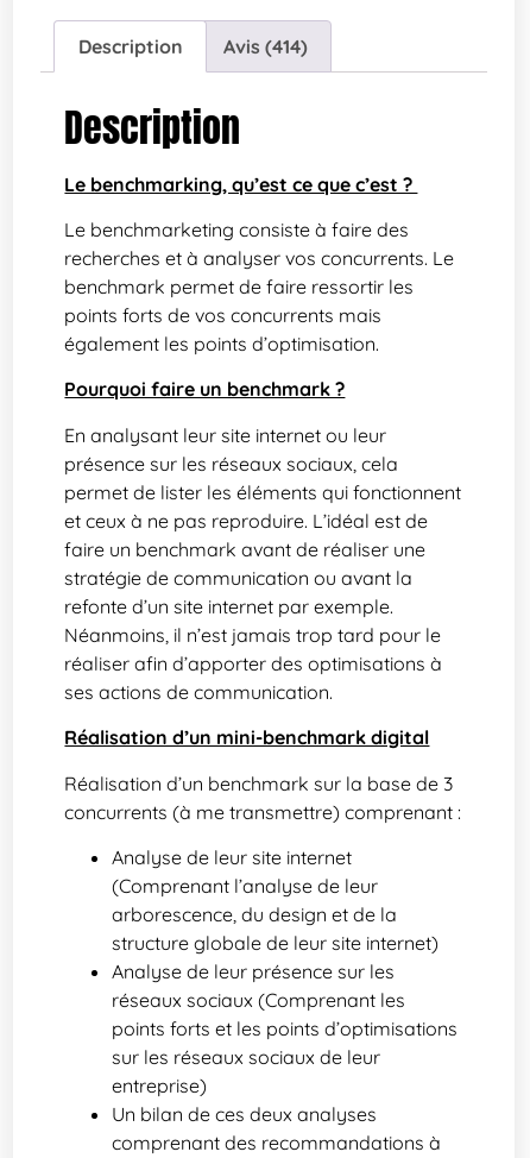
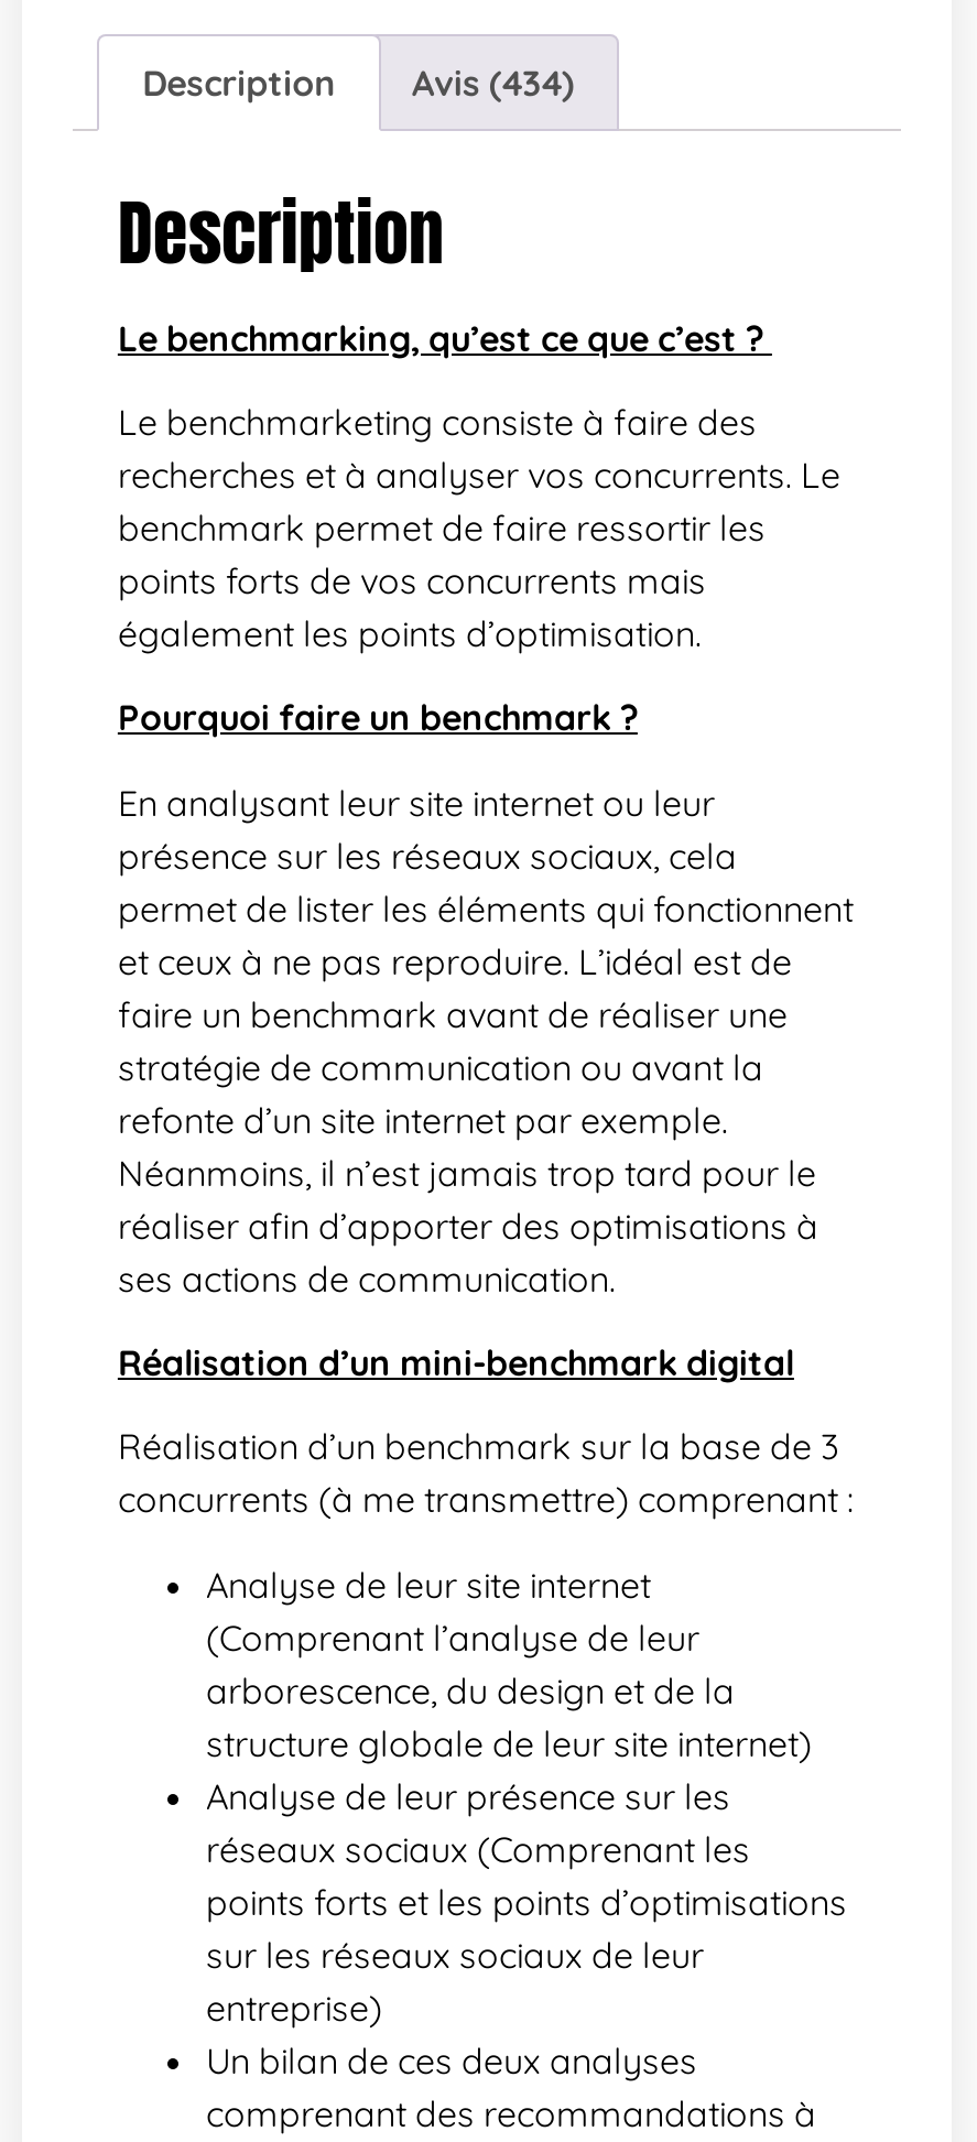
[78,34,308,58] Description Avis (414) -> [142,60,575,104] Description Avis (434)

